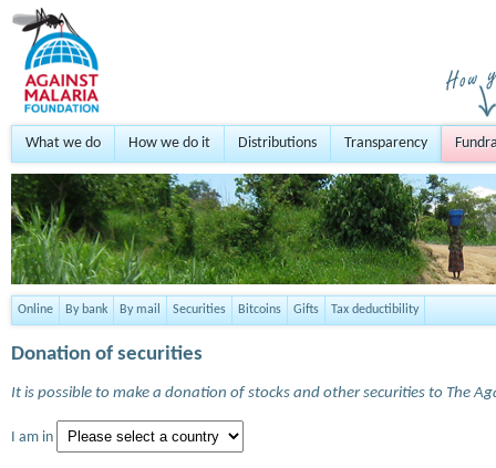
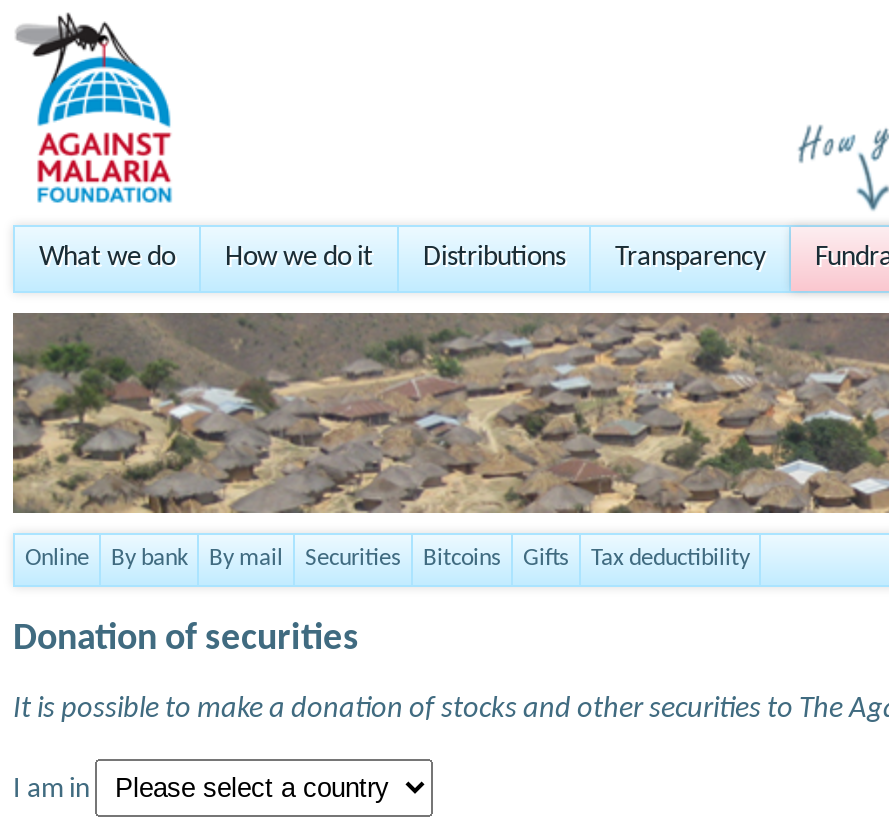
[10,173,493,285] [image] -> [11,311,883,515] [image]

